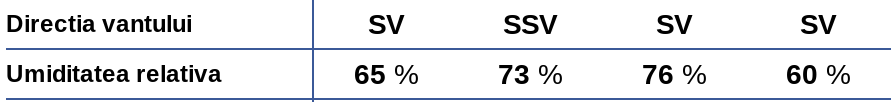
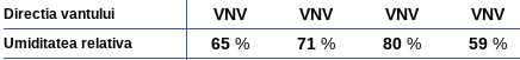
[368,8,836,40] SV | SSV | SV | SV -> [213,5,504,24] VNV | VNV | VNV | VNV
[498,58,562,90] 73% -> [297,34,335,53] 71%
[642,58,706,90] 76% -> [383,34,421,53] 80%
[786,58,850,90] 60% -> [469,34,507,53] 59%

